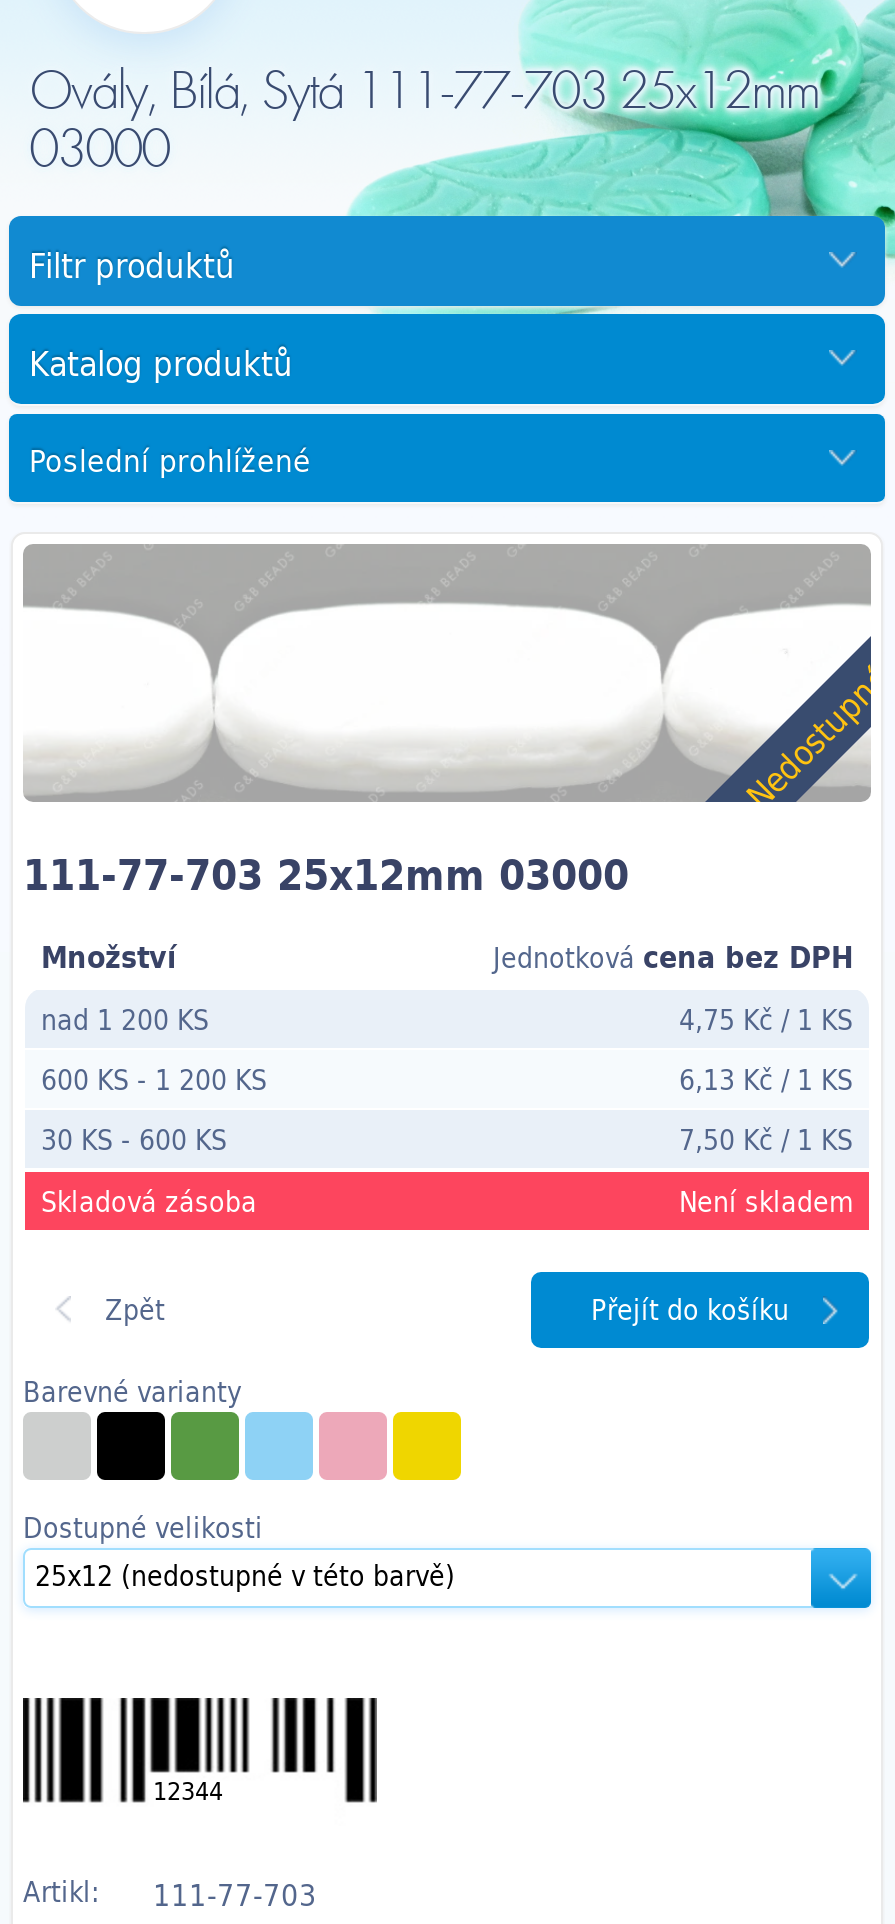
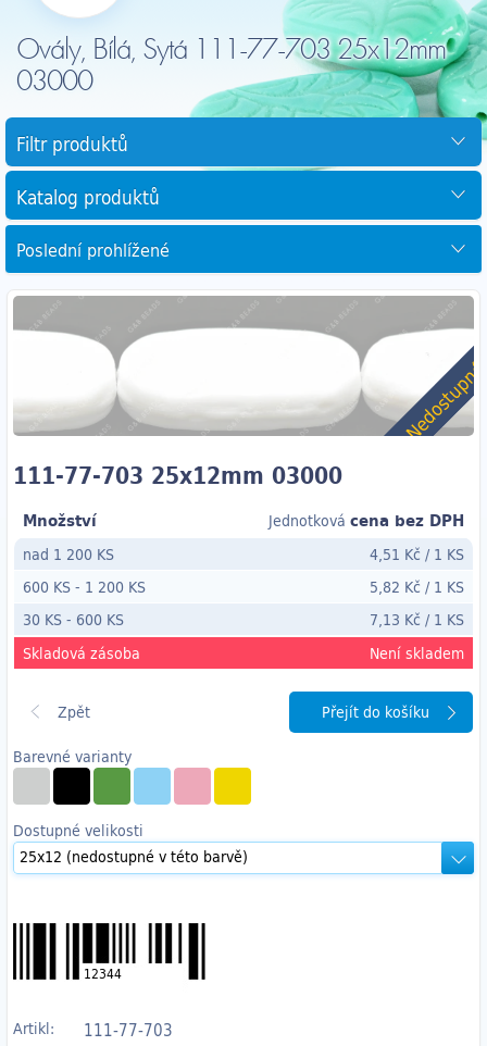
[679,999,853,1041] 4,75 Kč / 1 KS -> [370,543,464,566] 4,51 Kč / 1 KS
[679,1059,853,1101] 6,13 Kč / 1 KS -> [370,575,464,598] 5,82 Kč / 1 KS
[679,1119,853,1161] 7,50 Kč / 1 KS -> [370,608,464,631] 7,13 Kč / 1 KS

